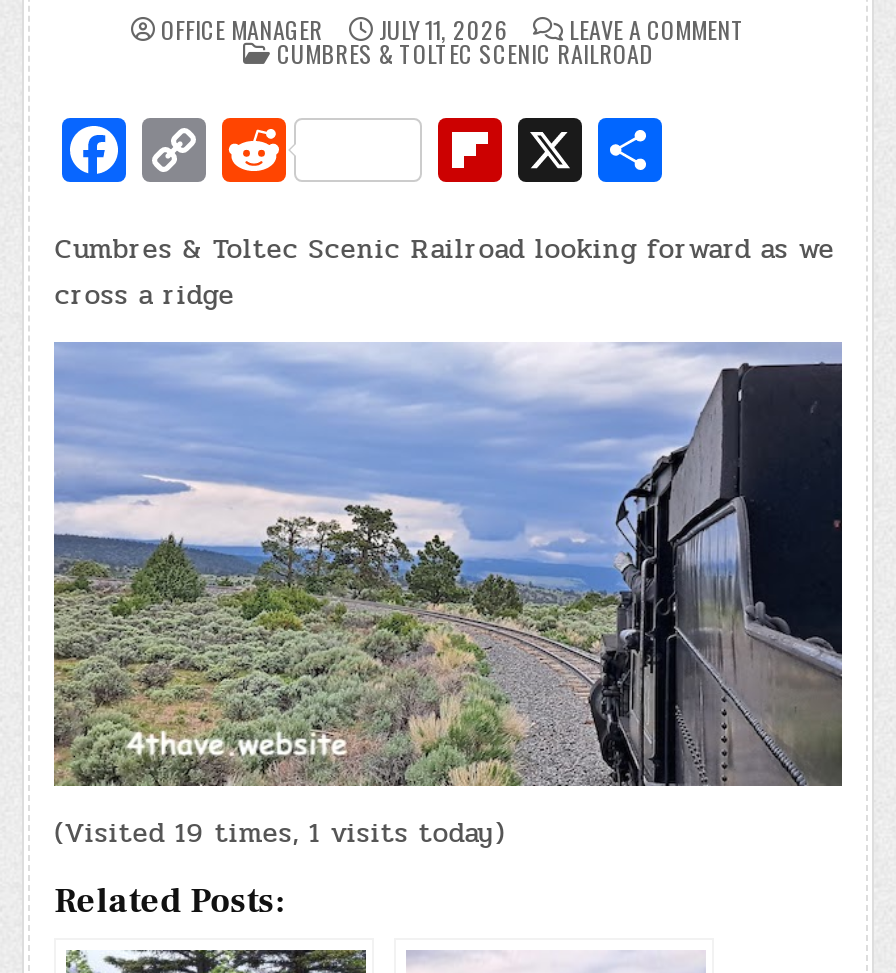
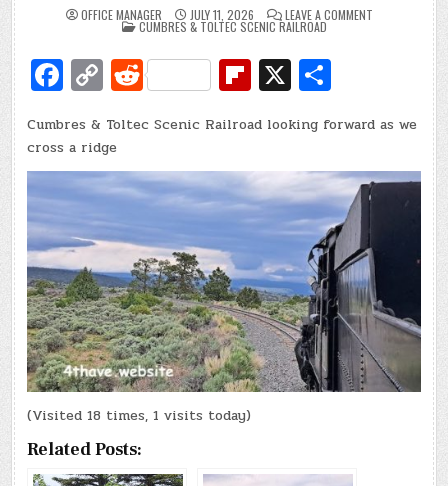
[54,811,504,853] (Visited 19 times, 1 visits today) -> [27,405,251,426] (Visited 18 times, 1 visits today)

